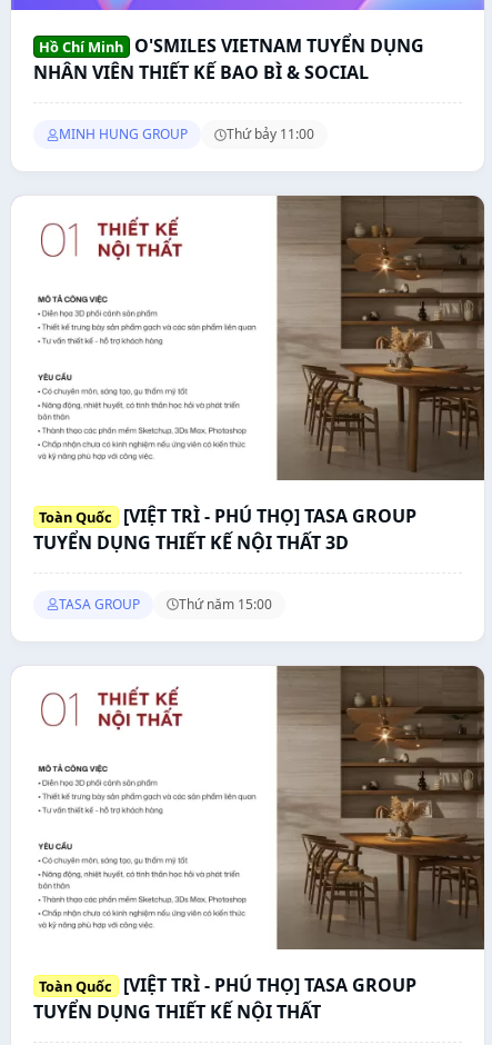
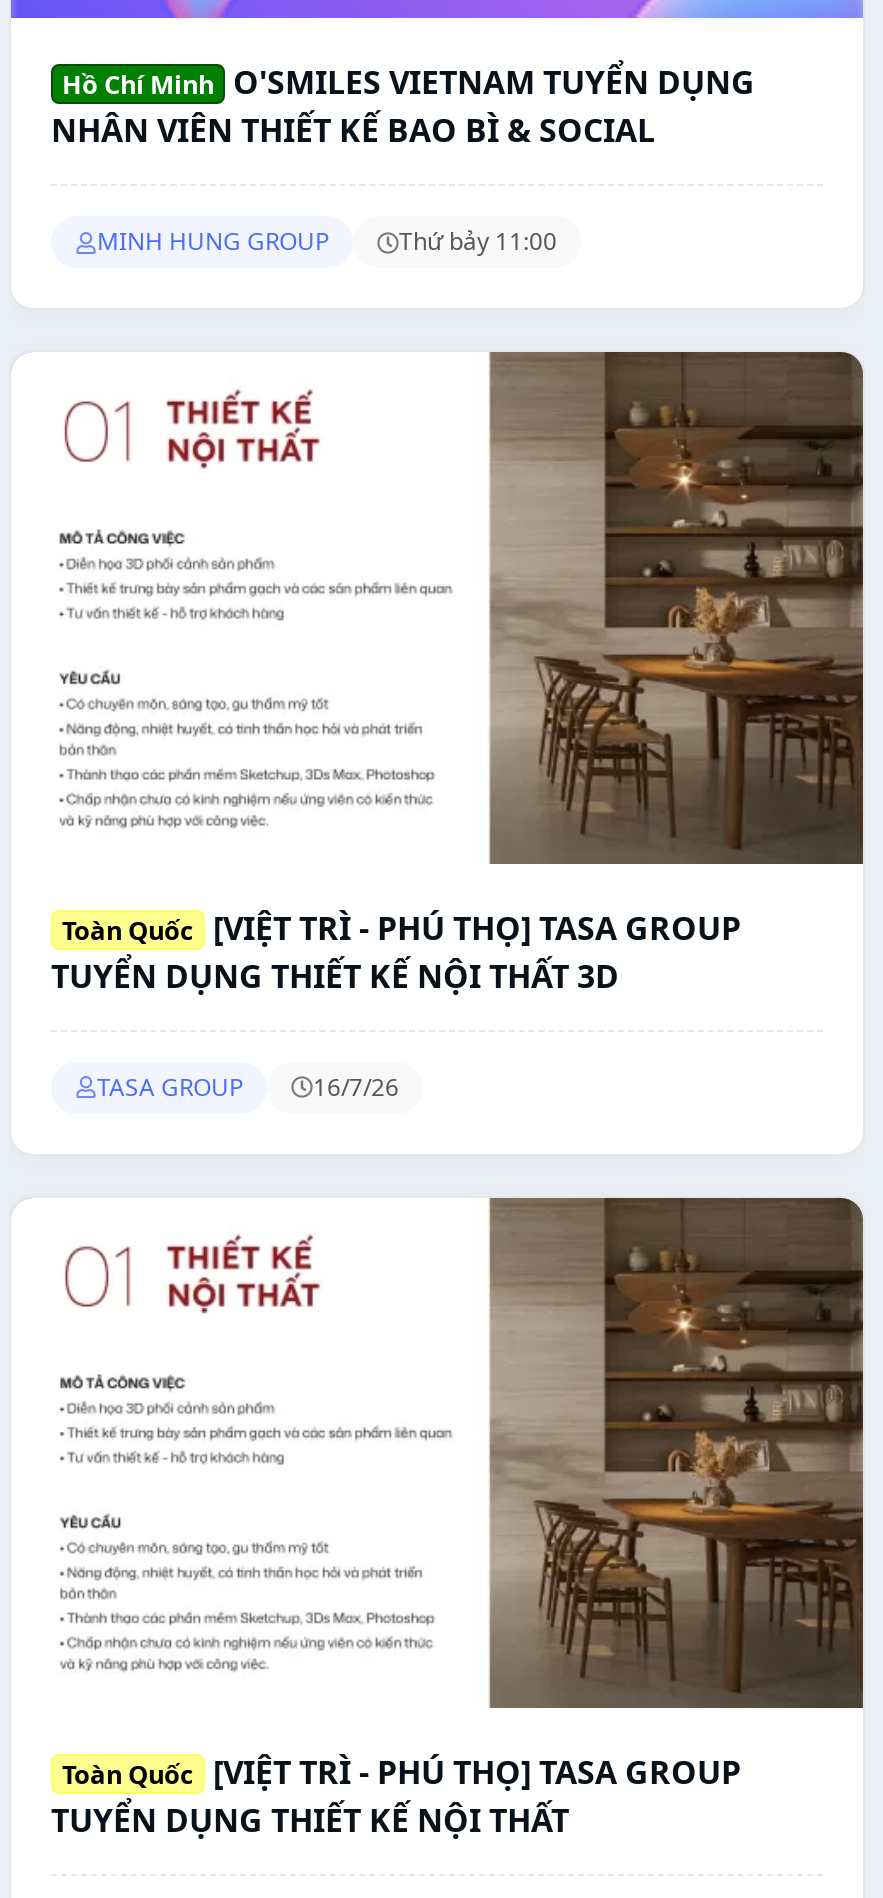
[179,594,272,613] Thứ năm 15:00 -> [313,1069,399,1103] 16/7/26

